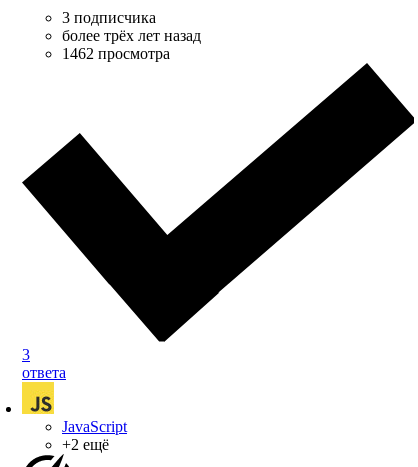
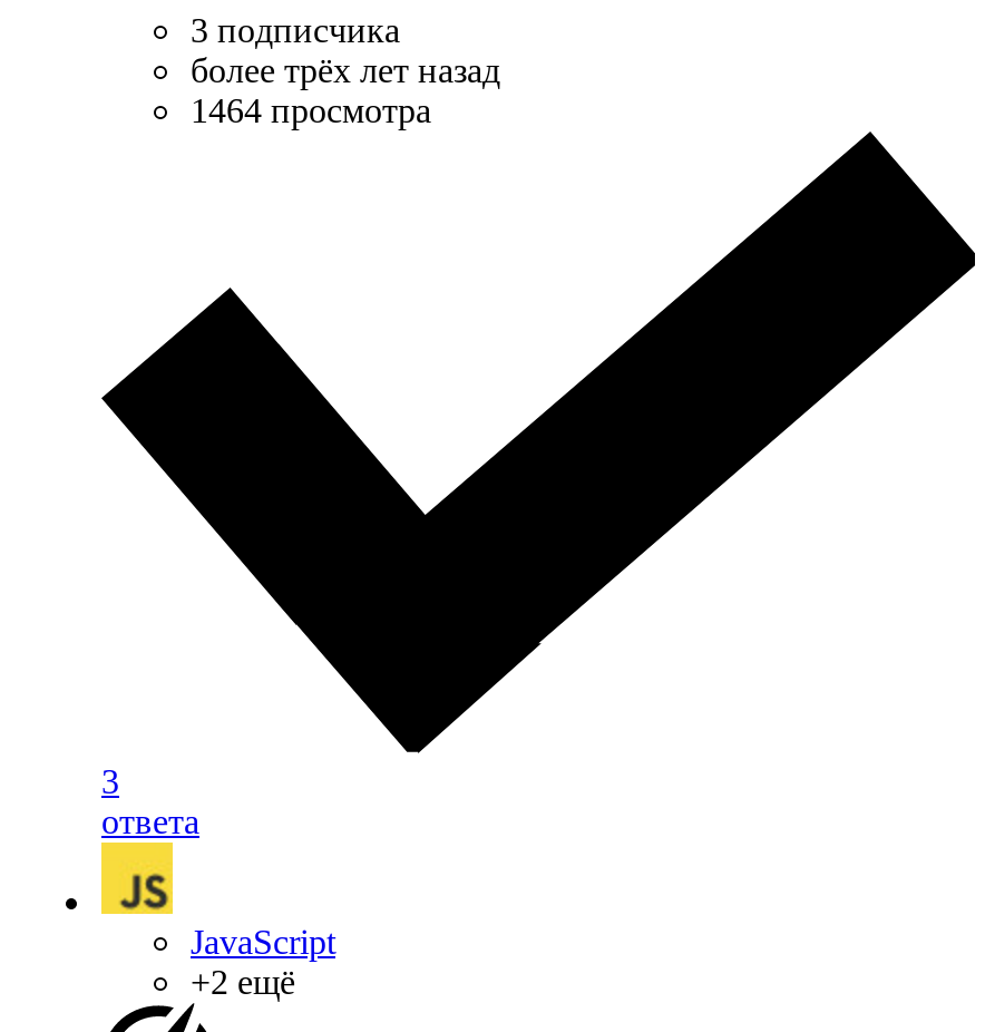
[62,45,170,62] 1462 просмотра -> [191,91,431,129] 1464 просмотра

